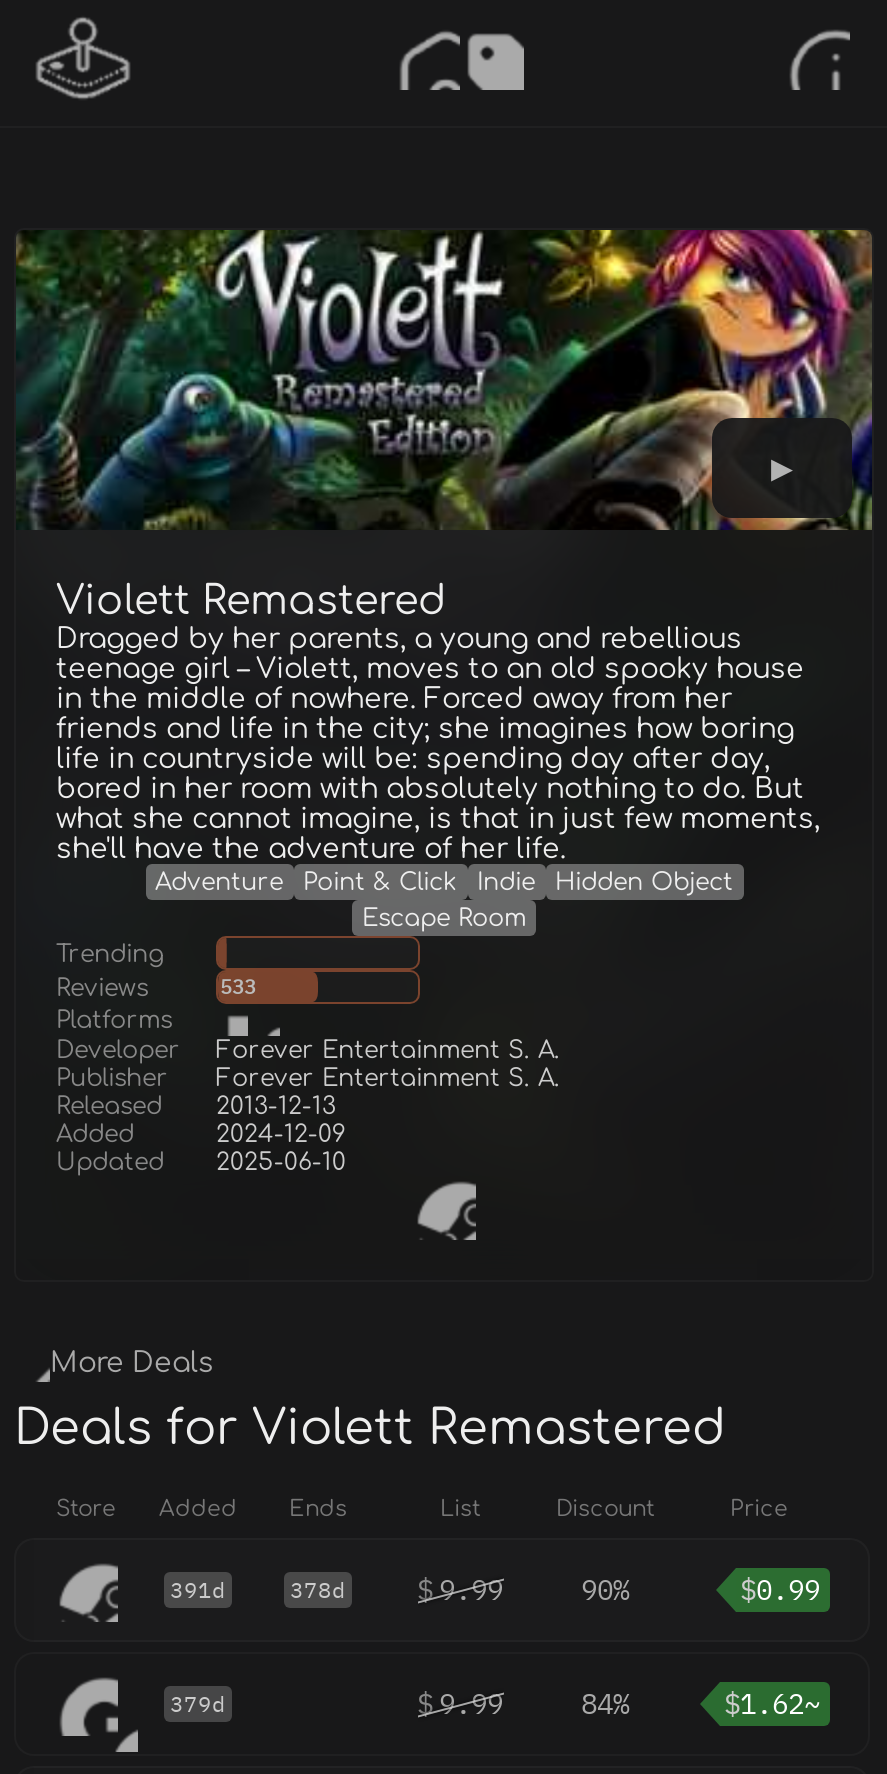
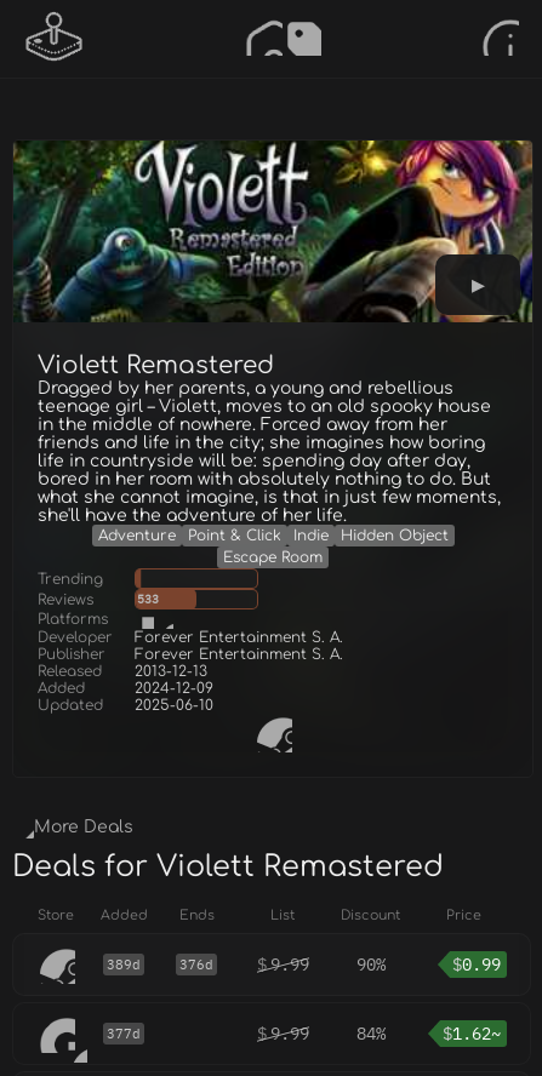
[170,1576,346,1604] 391d | 378d -> [107,956,213,973] 389d | 376d
[170,1690,226,1718] 379d -> [107,1025,141,1042] 377d

